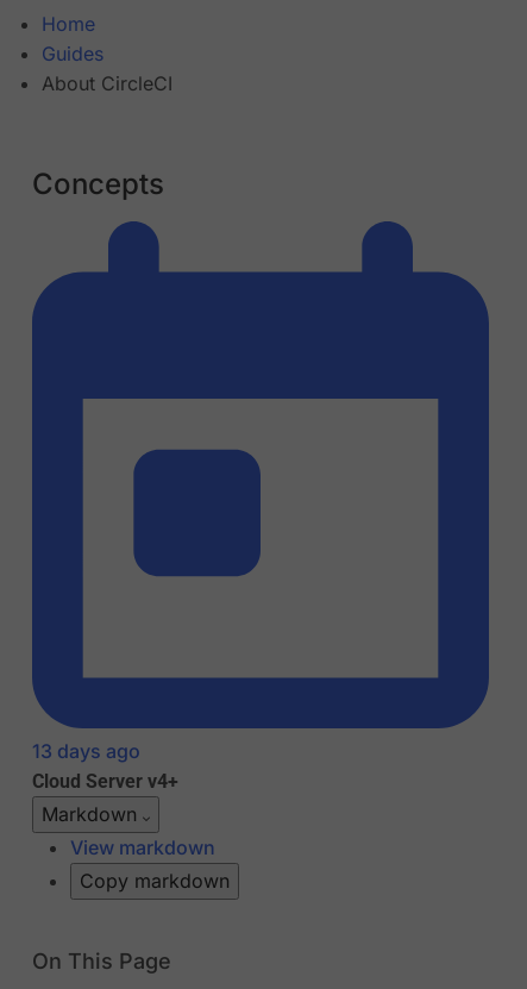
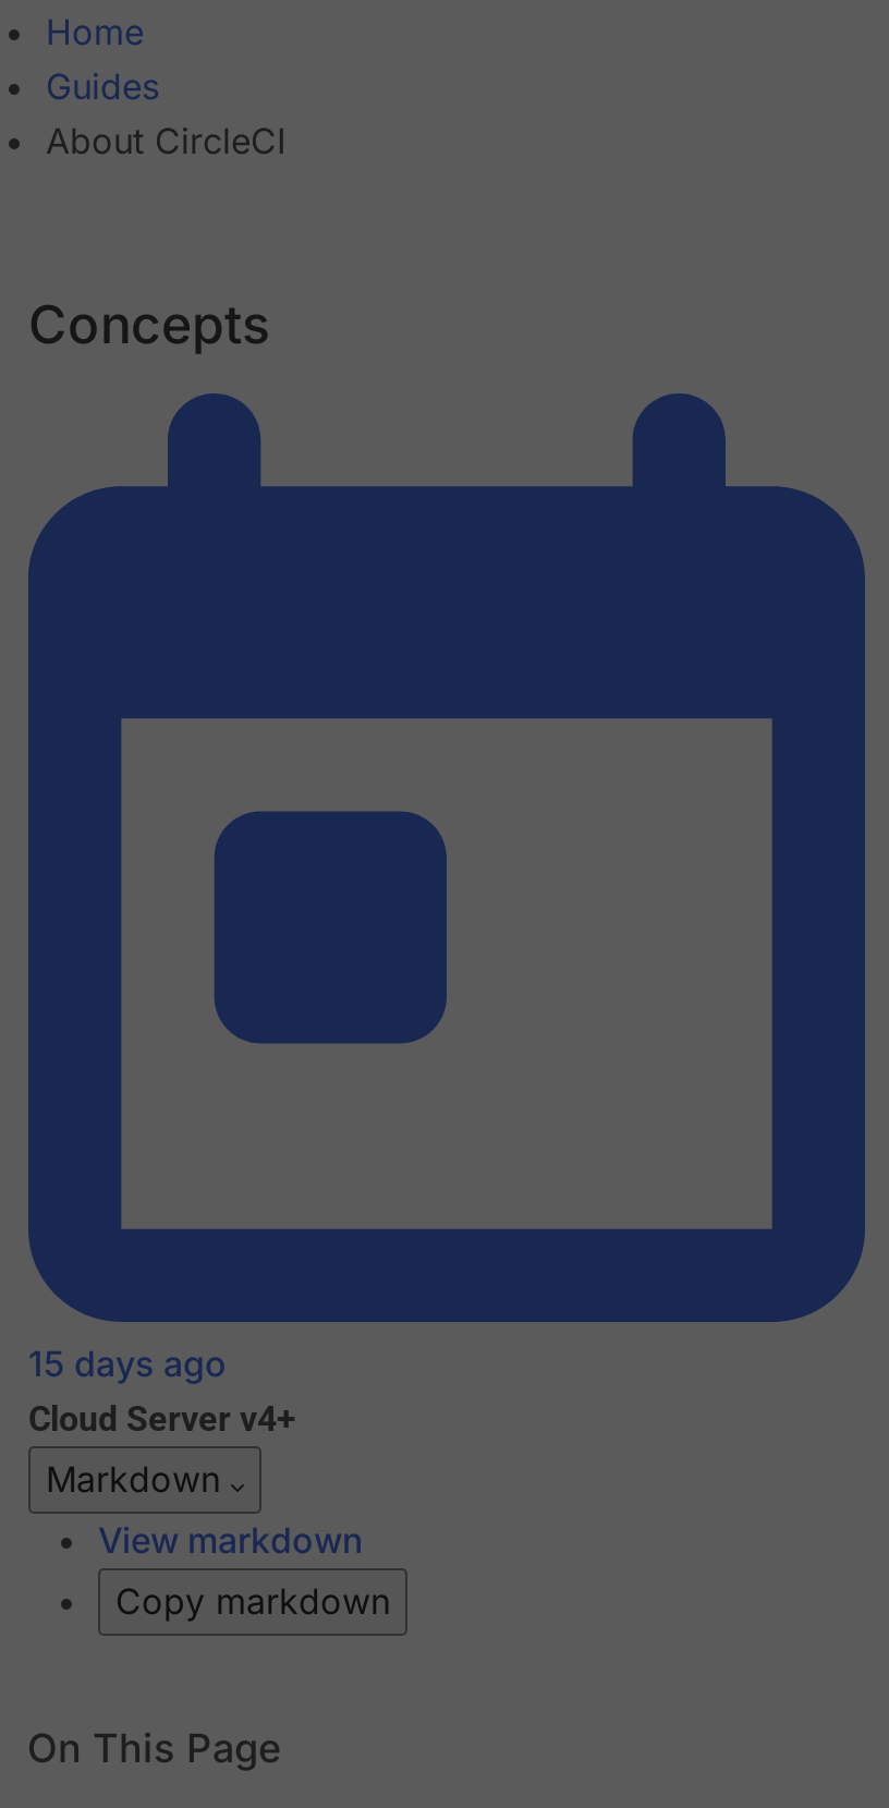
[32,740,140,763] 13 days ago -> [28,1343,227,1386] 15 days ago

